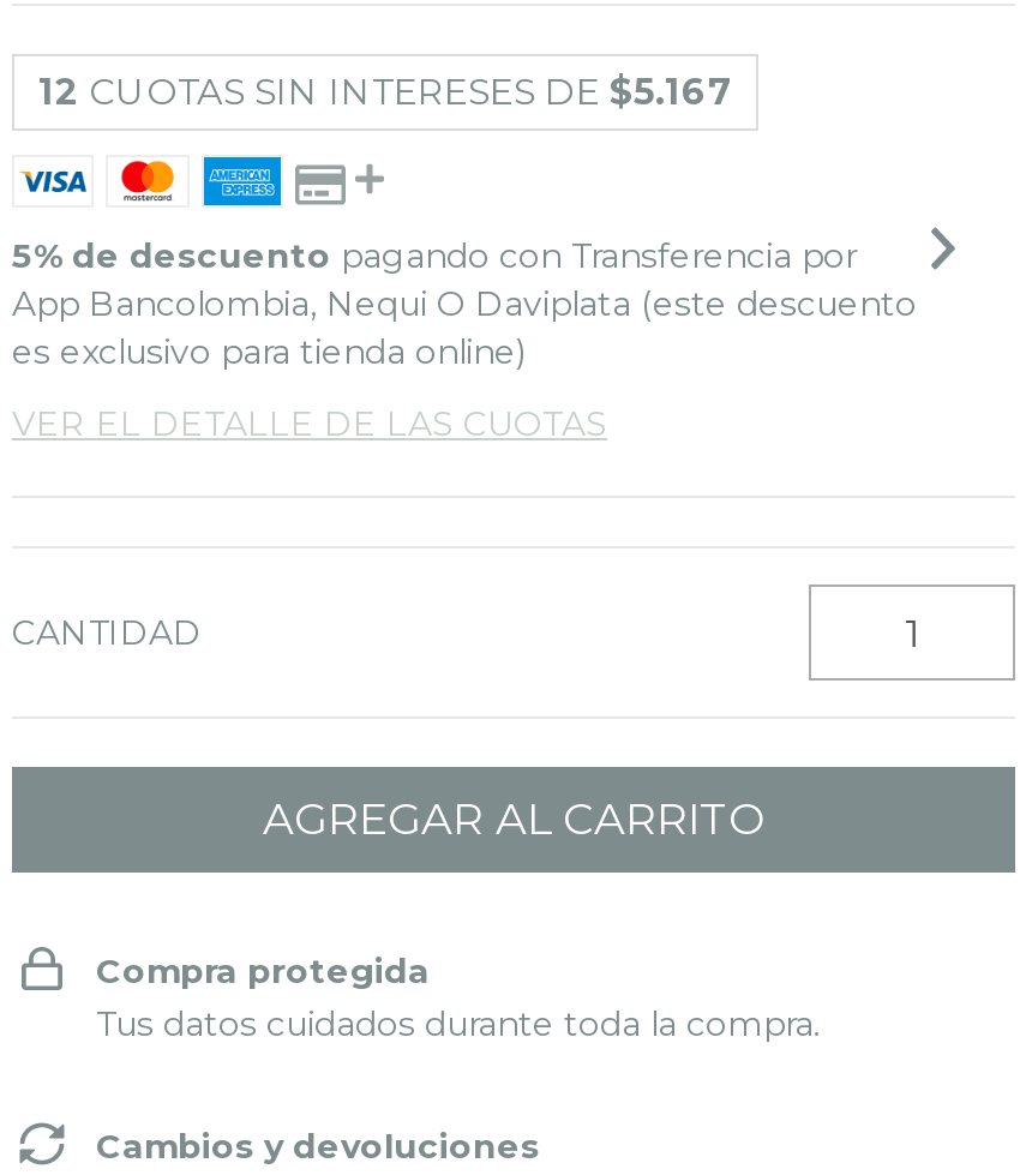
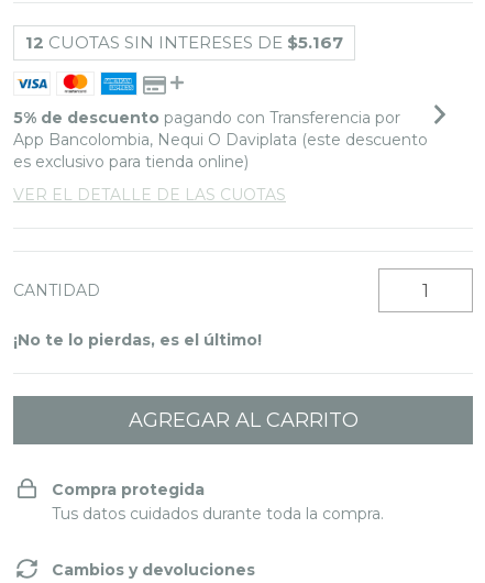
none -> [13,330,262,350] ¡No te lo pierdas, es el último!

